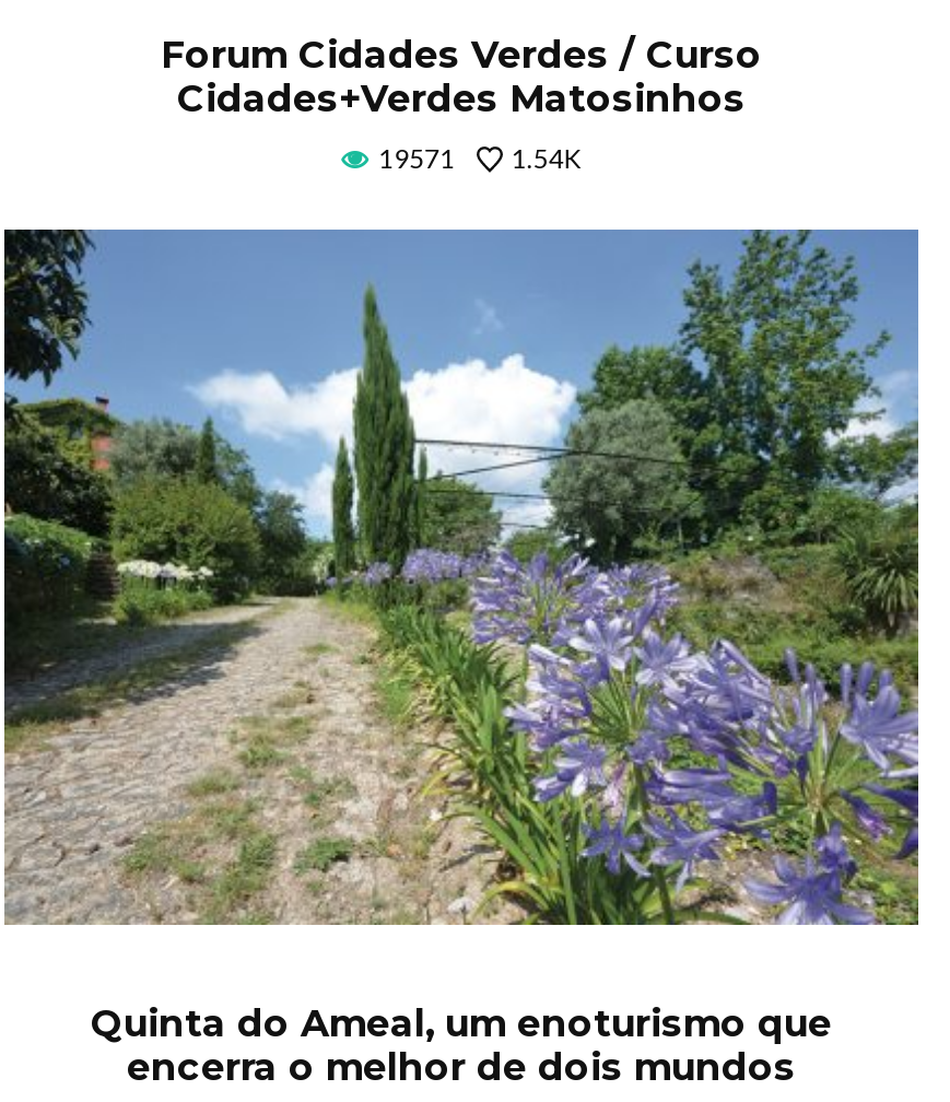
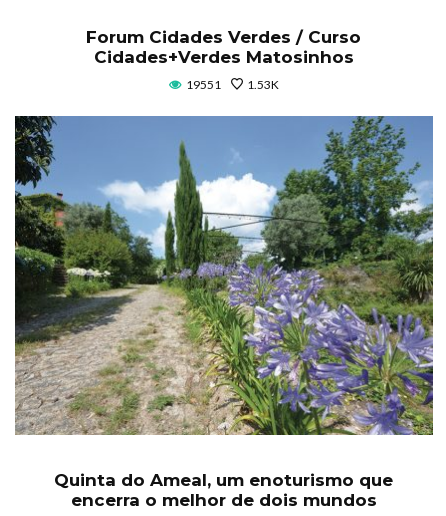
[378,143,581,176] 19571 | 1.54K -> [186,77,279,92] 19551 | 1.53K

